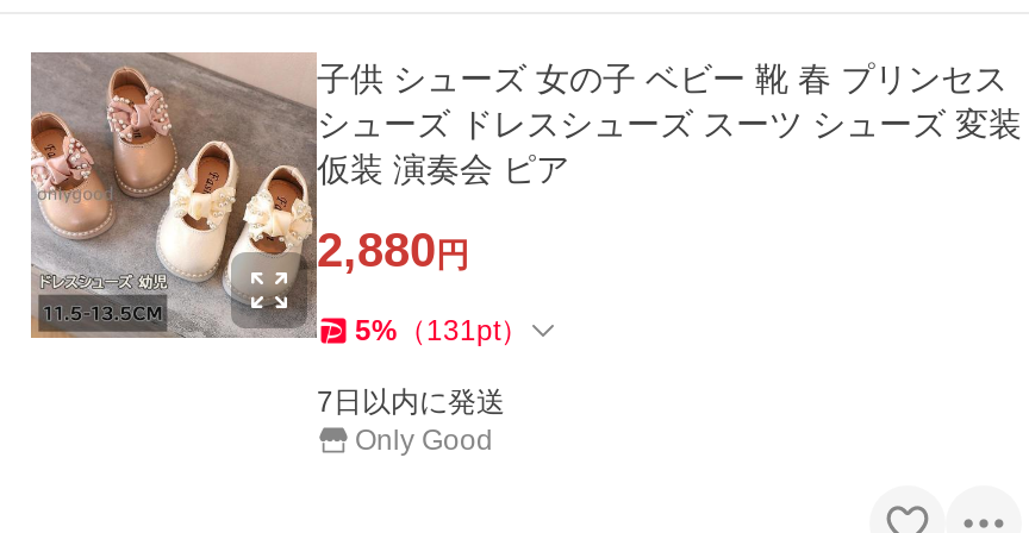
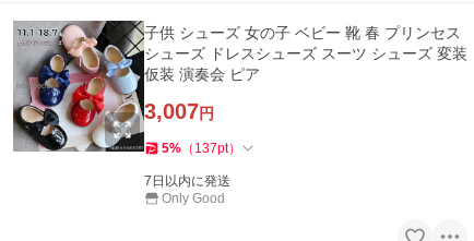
[29,52,469,340] [image] | 2,880円 -> [13,20,214,152] [image] | 3,007円
[355,315,529,348] 5%（131pt） -> [162,141,241,156] 5%（137pt）

